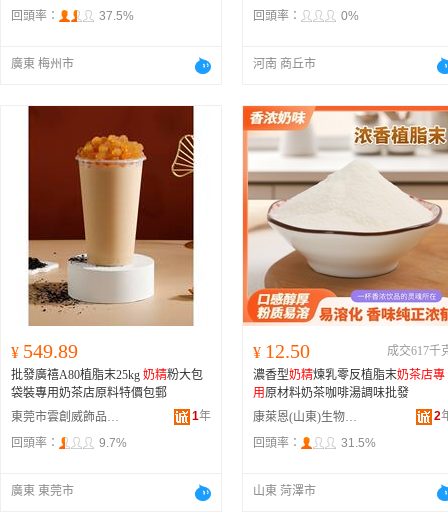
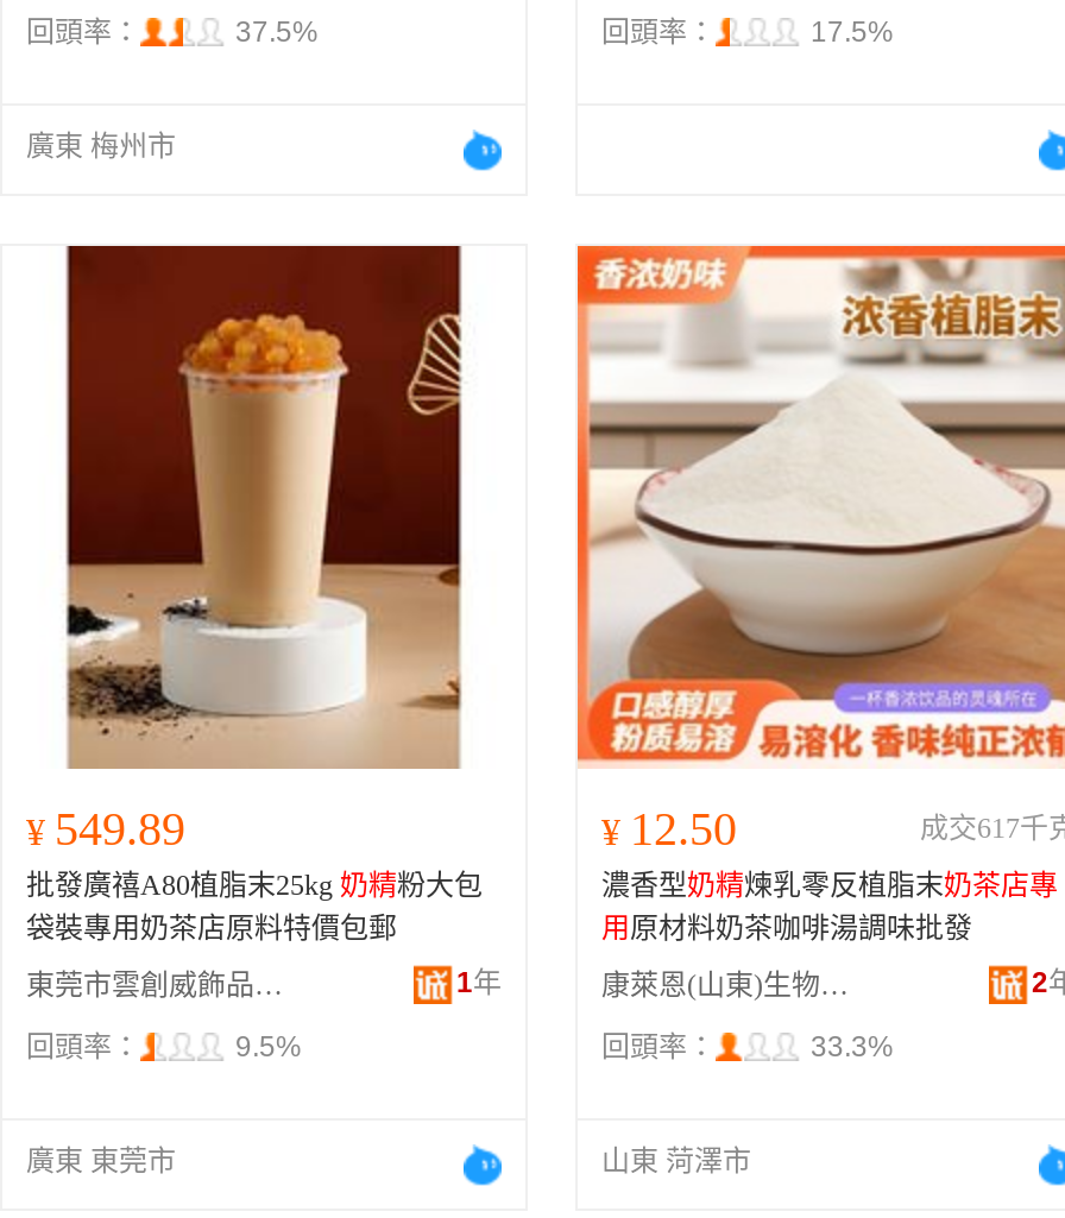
[253,9,359,71] 0% | 河南 商丘市 -> [811,15,894,49] 17.5%
[99,436,127,450] 9.7% -> [235,1030,302,1064] 9.5%
[341,436,376,450] 31.5% -> [811,1030,894,1064] 33.3%

